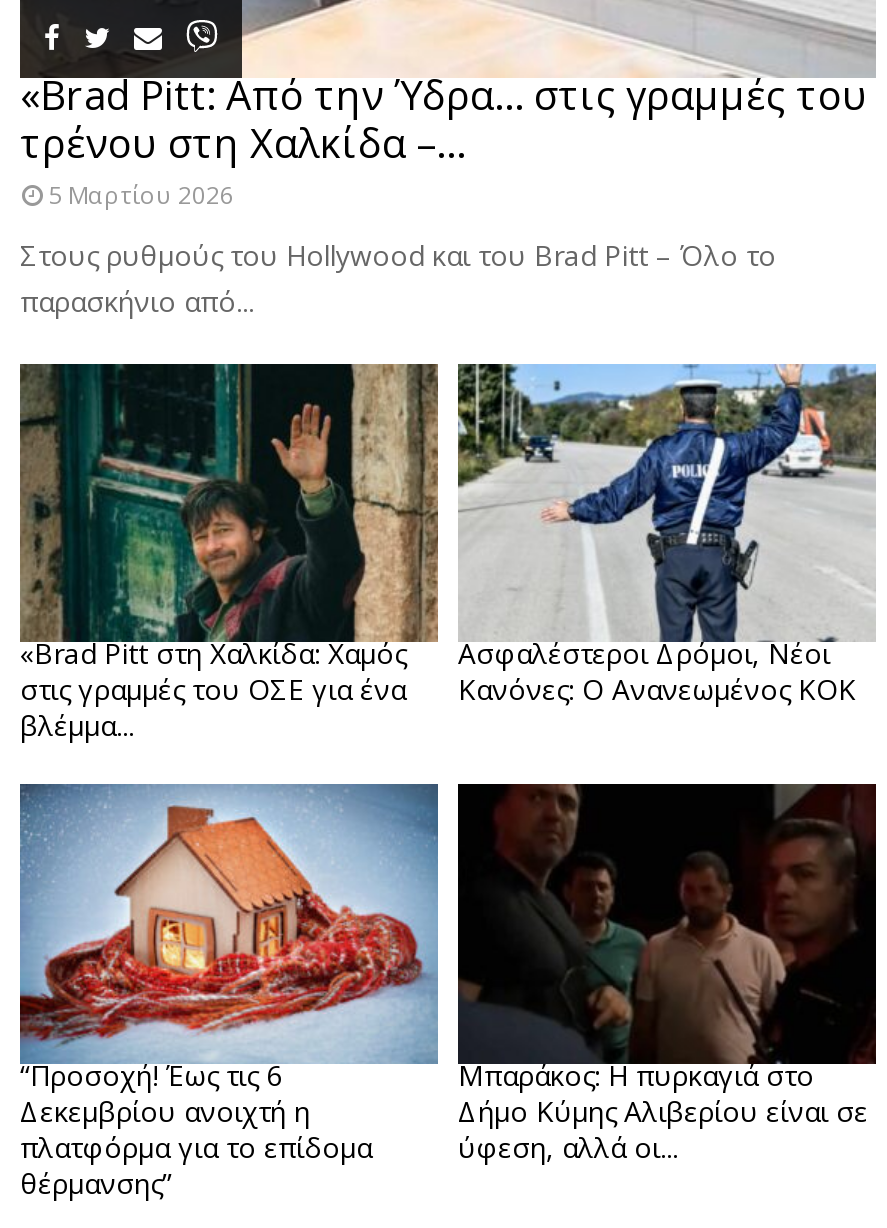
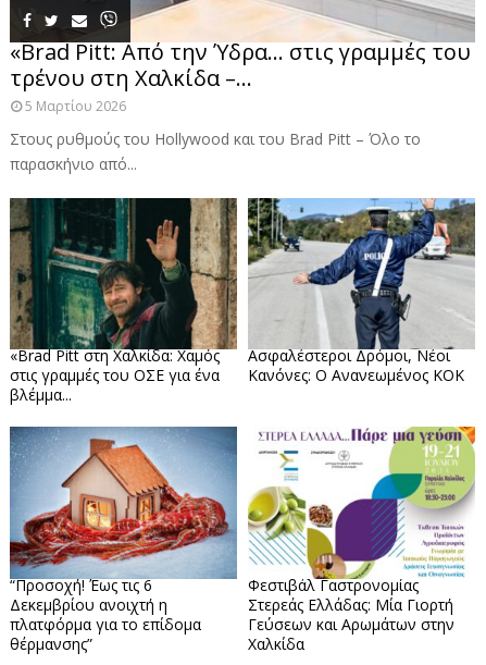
[456,782,878,1165] [image] | Μπαράκος: Η πυρκαγιά στο | Δήμο Κύμης Αλιβερίου είναι σε | ύφεση, αλλά οι... -> [247,426,476,654] [image] | Φεστιβάλ Γαστρονομίας | Στερεάς Ελλάδας: Μία Γιορτή | Γεύσεων και Αρωμάτων στην | Χαλκίδα

